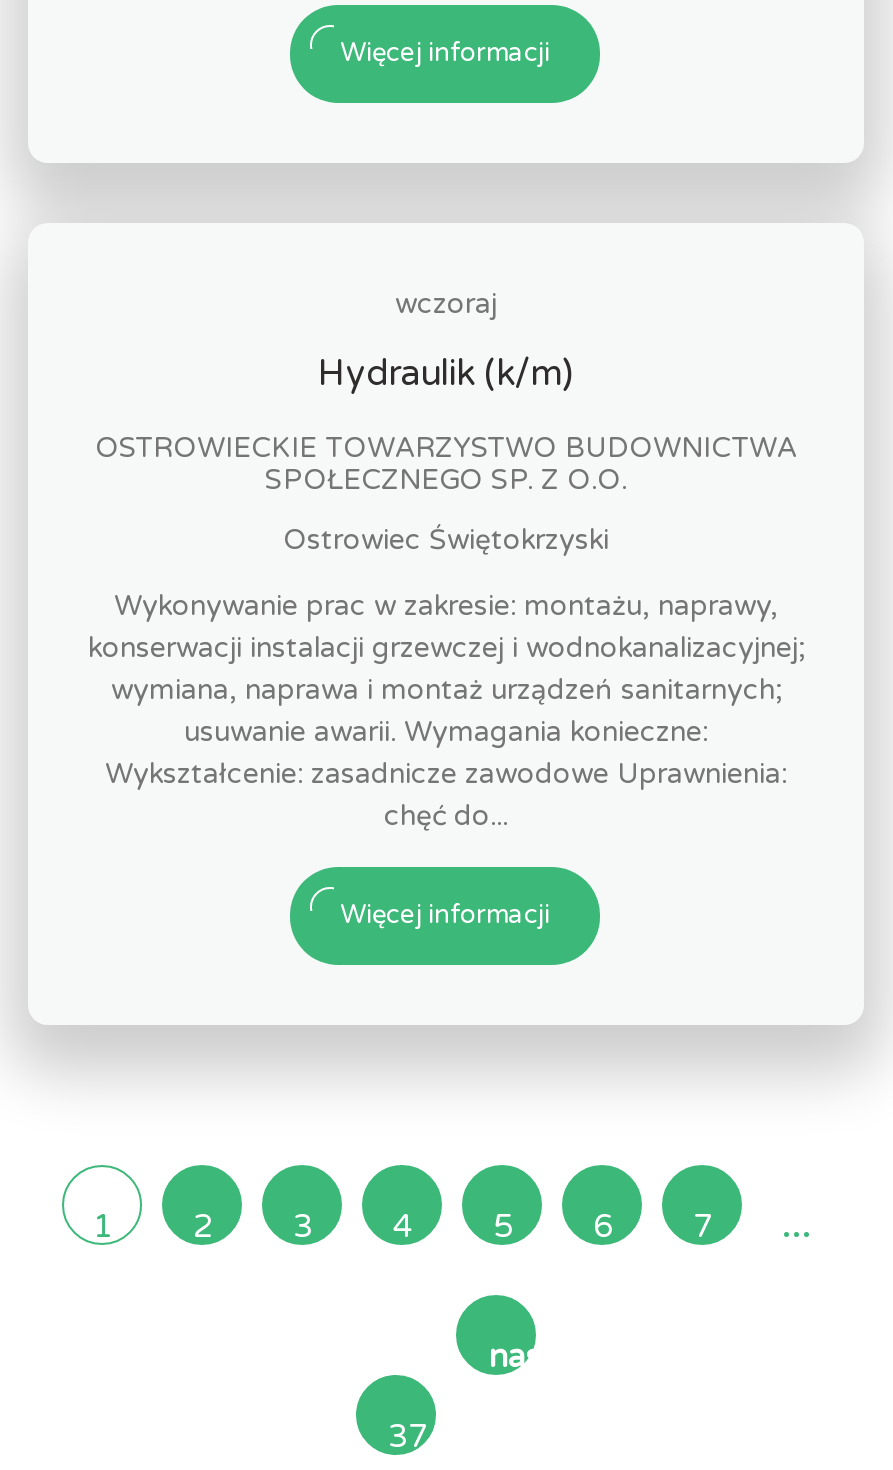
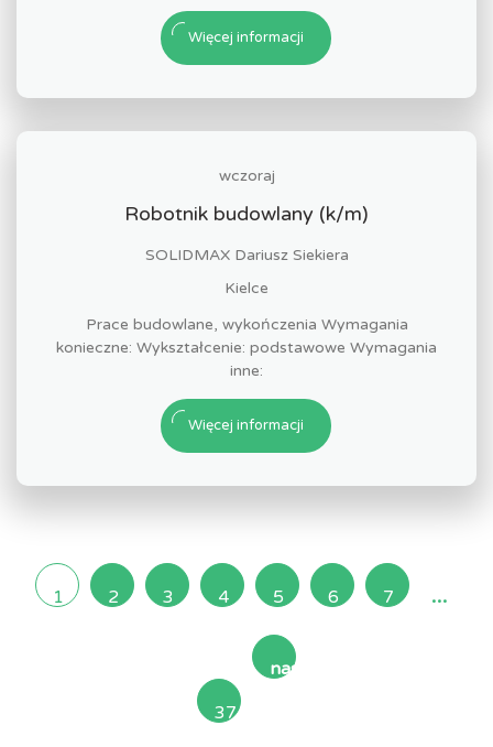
[318,351,574,395] Hydraulik (k/m) -> [124,202,369,226] Robotnik budowlany (k/m)
[95,431,797,497] OSTROWIECKIE TOWARZYSTWO BUDOWNICTWA | SPOŁECZNEGO SP. Z O.O. -> [145,246,348,264] SOLIDMAX Dariusz Siekiera
[283,523,609,557] Ostrowiec Świętokrzyski -> [224,279,269,297] Kielce
[88,589,804,833] Wykonywanie prac w zakresie: montażu, naprawy, | konserwacji instalacji grzewczej i wodnokanalizacyjnej; | wymiana, naprawa i montaż urządzeń sanitarnych; | usuwanie awarii. Wymagania konieczne: | Wykształcenie: zasadnicze zawodowe Uprawnienia: | chęć do... -> [56,315,437,380] Prace budowlane, wykończenia Wymagania | konieczne: Wykształcenie: podstawowe Wymagania | inne:

